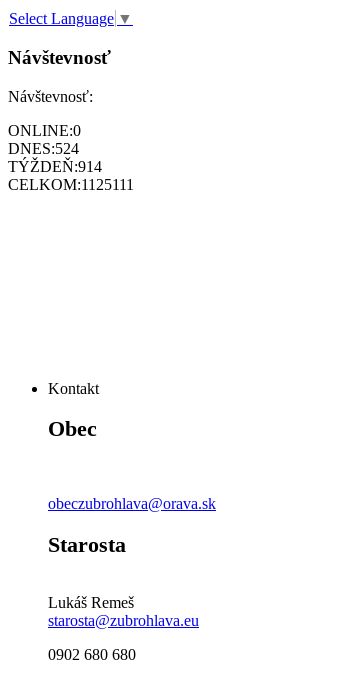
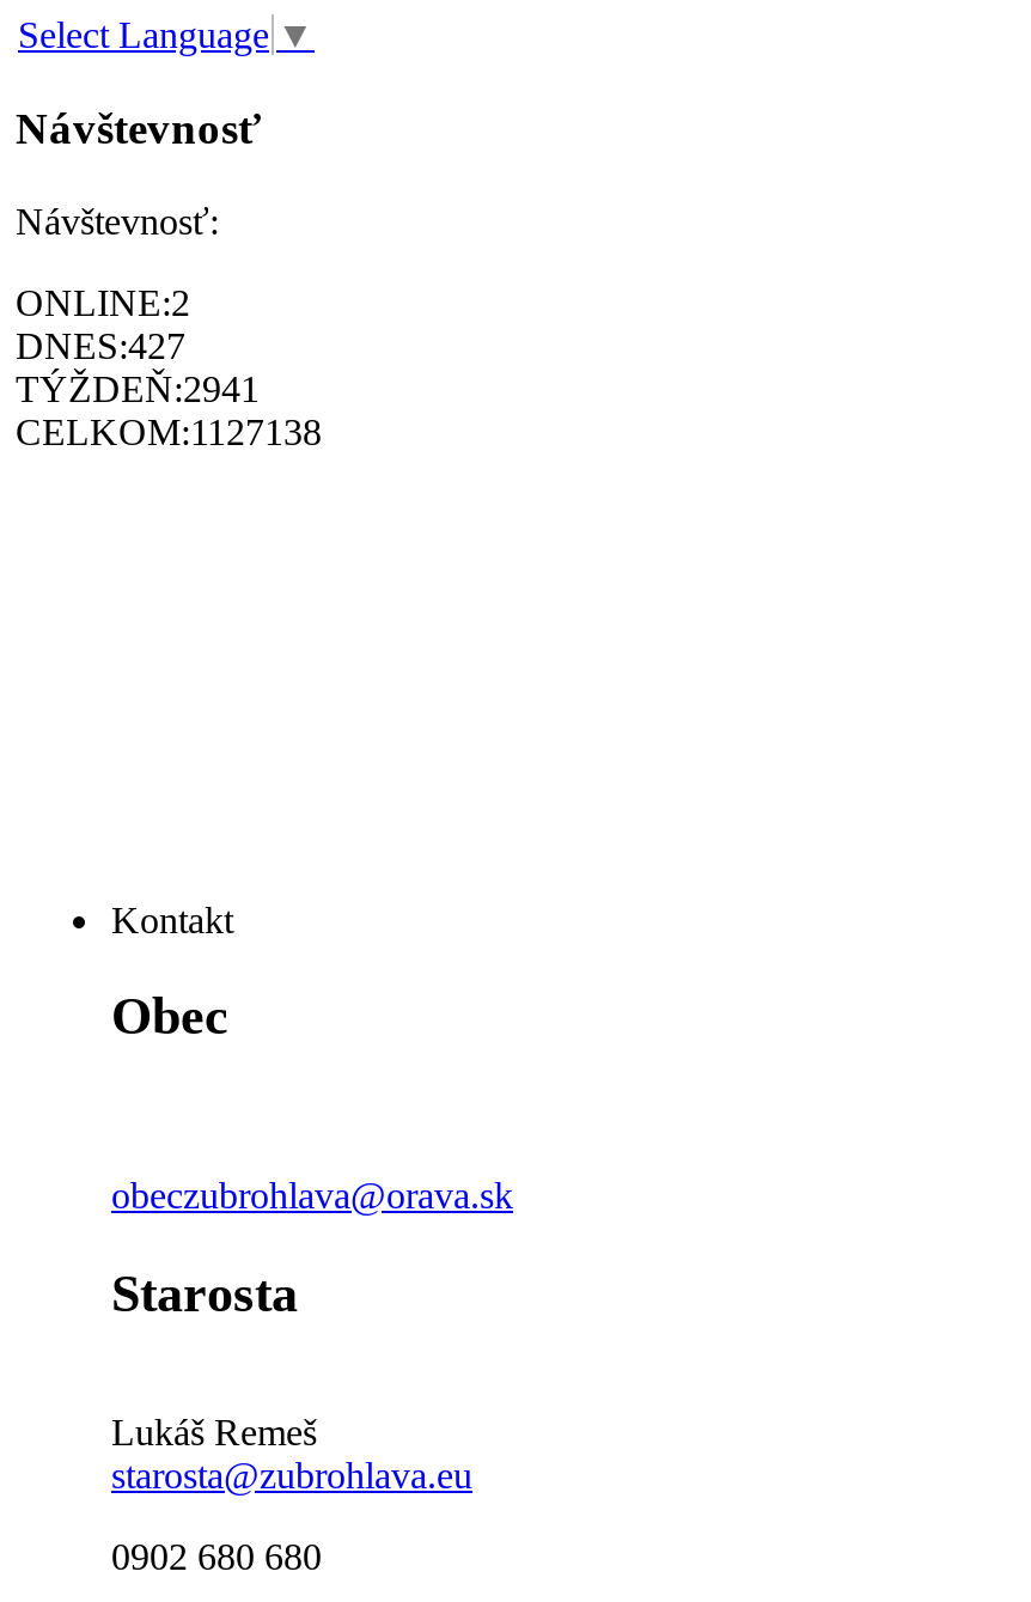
[8,121,81,138] ONLINE:0 -> [16,281,190,322] ONLINE:2
[8,139,79,156] DNES:524 -> [16,324,185,365] DNES:427
[8,157,102,174] TÝŽDEŇ:914 -> [16,367,260,408] TÝŽDEŇ:2941
[8,175,134,192] CELKOM:1125111 -> [16,410,322,451] CELKOM:1127138

